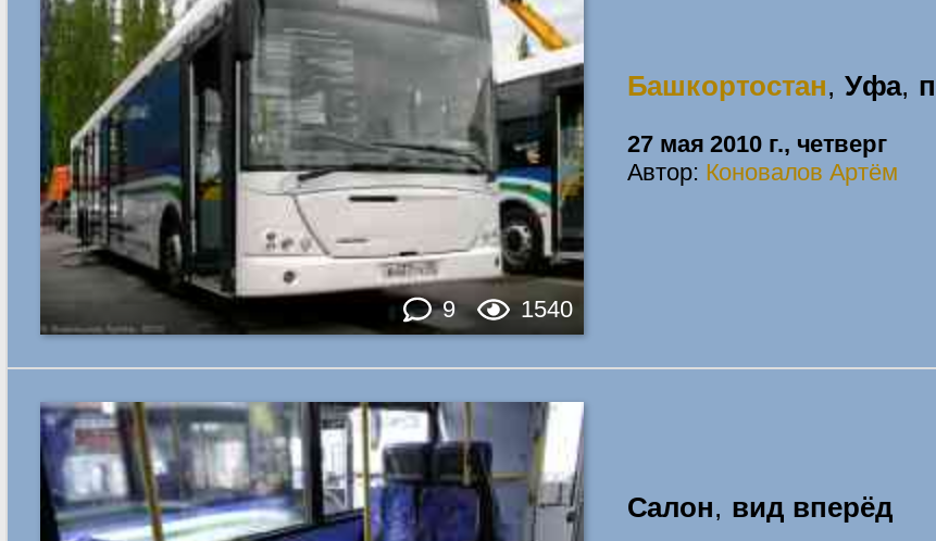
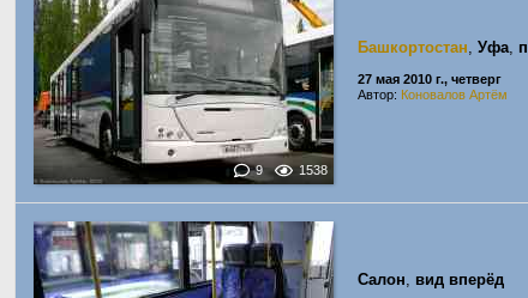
[521,295,573,322] 1540 -> [299,163,328,177] 1538

